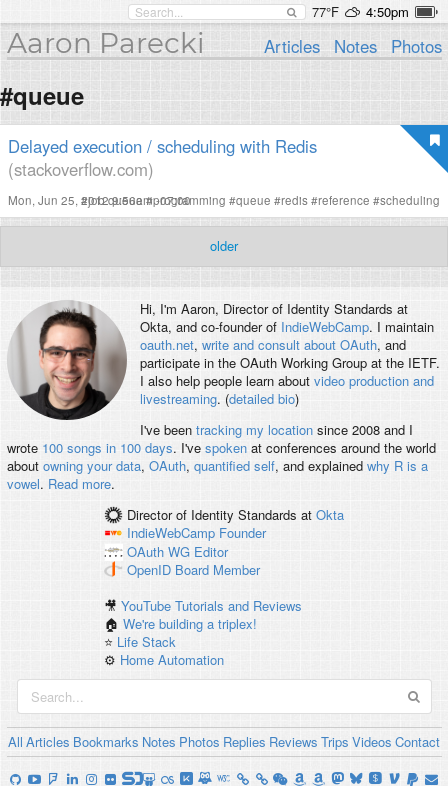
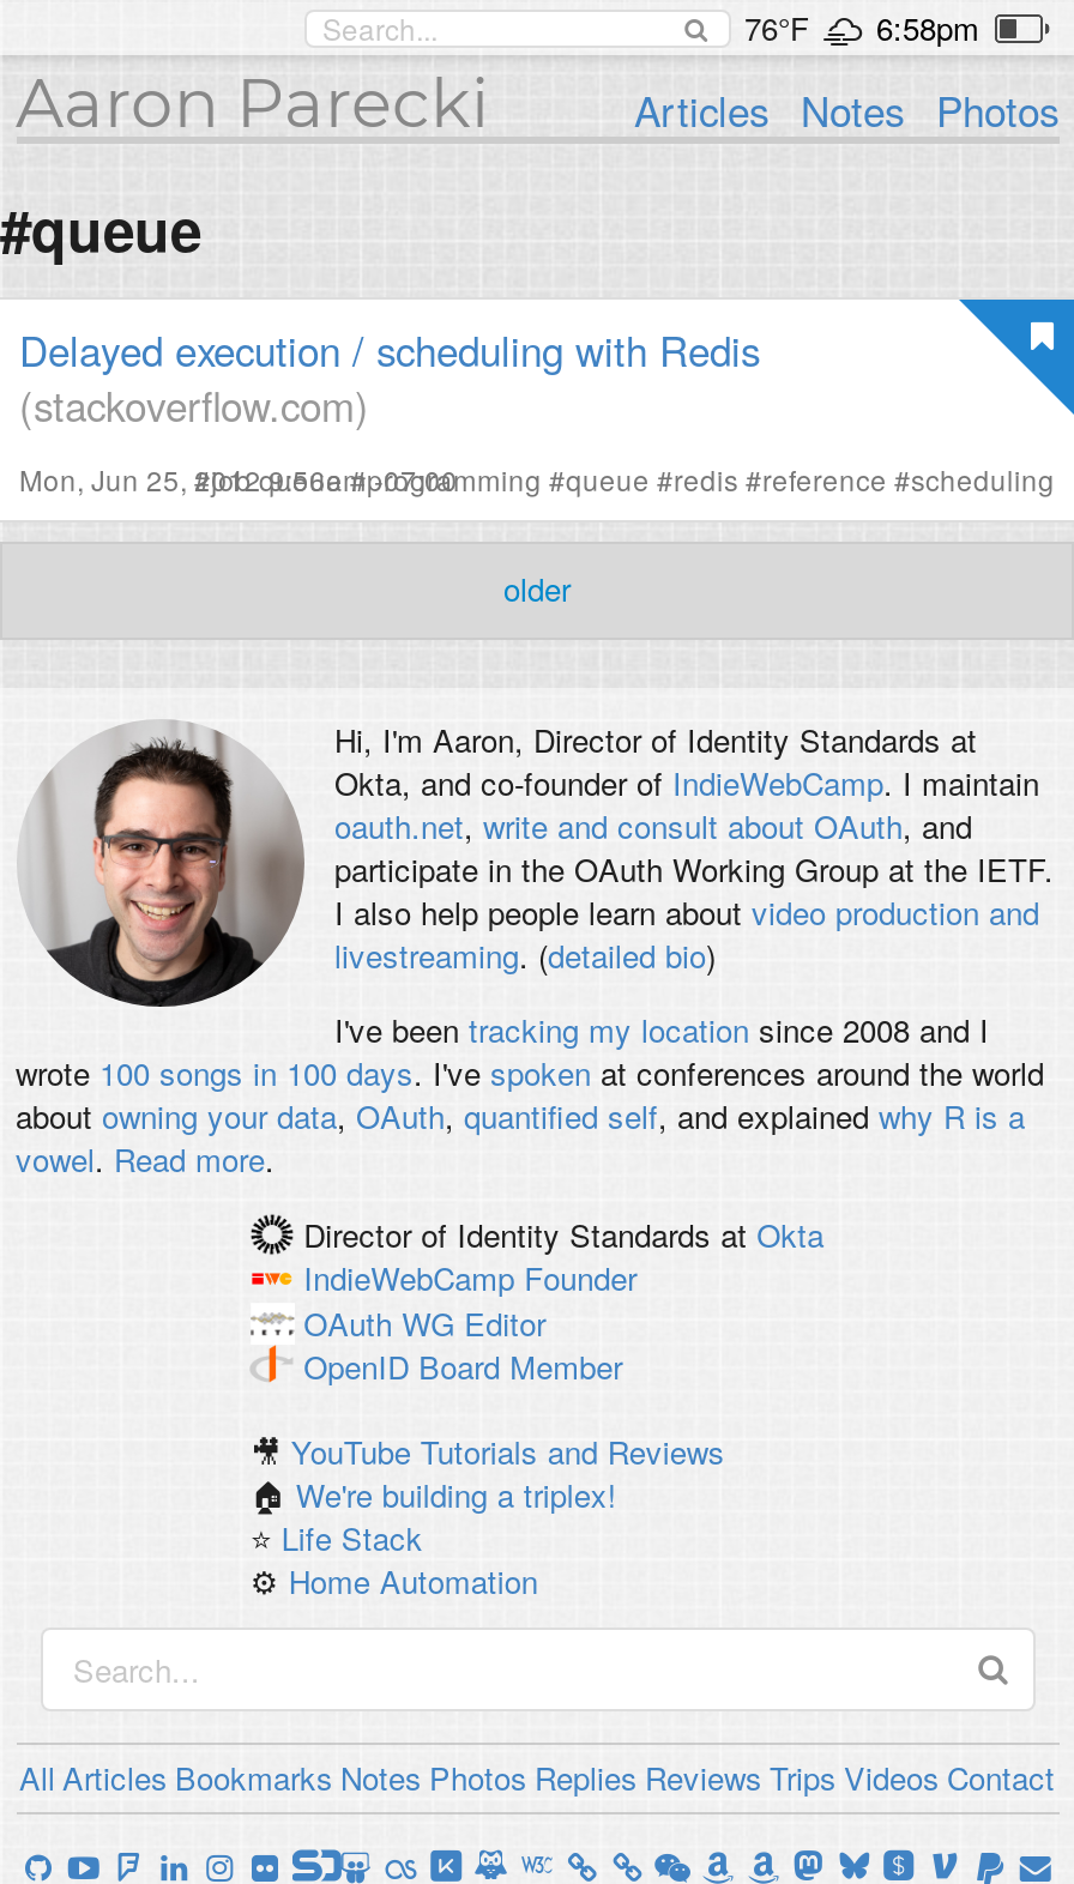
[311,2,408,21] 77°F | 4:50pm -> [744,5,979,50] 76°F | 6:58pm

